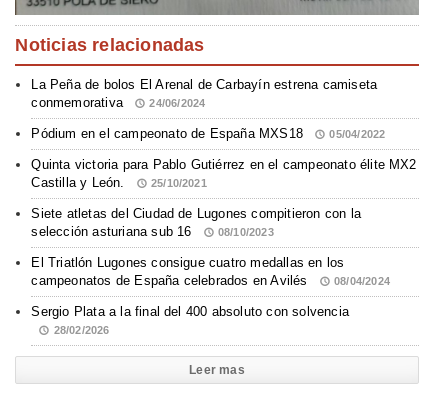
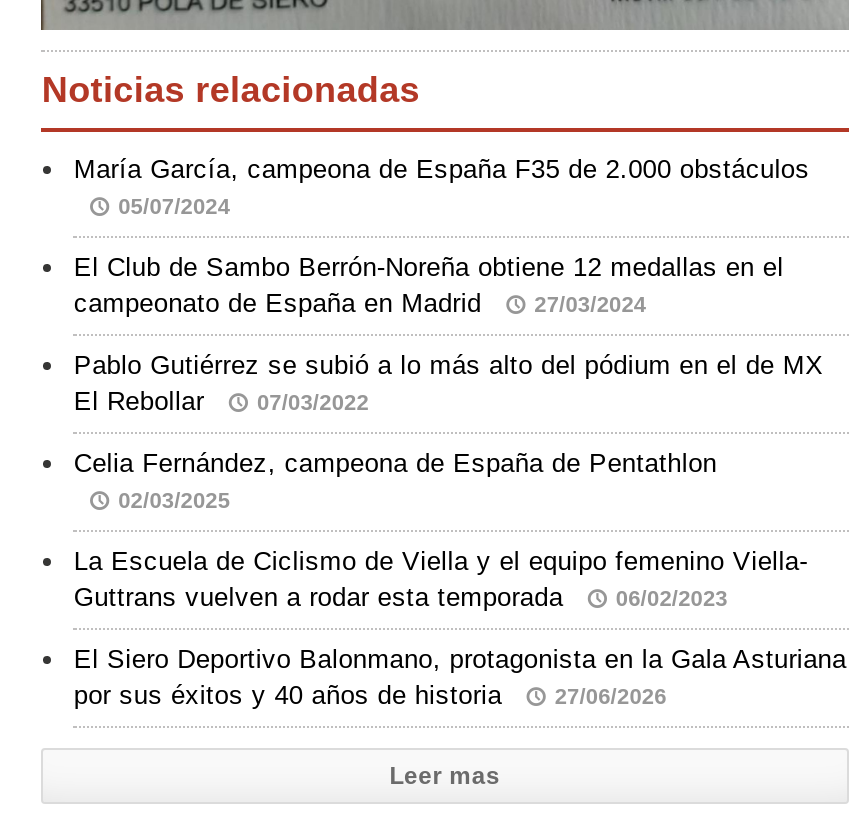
[31,77,377,110] La Peña de bolos El Arenal de Carbayín estrena camiseta | conmemorativa | 24/06/2024 -> [74,154,810,218] María García, campeona de España F35 de 2.000 obstáculos | 05/07/2024
[31,126,385,141] Pódium en el campeonato de España MXS18 | 05/04/2022 -> [74,252,784,318] El Club de Sambo Berrón-Noreña obtiene 12 medallas en el | campeonato de España en Madrid | 27/03/2024
[31,157,417,190] Quinta victoria para Pablo Gutiérrez en el campeonato élite MX2 | Castilla y León. | 25/10/2021 -> [74,350,824,416] Pablo Gutiérrez se subió a lo más alto del pódium en el de MX | El Rebollar | 07/03/2022
[31,206,361,239] Siete atletas del Ciudad de Lugones compitieron con la | selección asturiana sub 16 | 08/10/2023 -> [74,448,717,512] Celia Fernández, campeona de España de Pentathlon | 02/03/2025
[31,255,390,288] El Triatlón Lugones consigue cuatro medallas en los | campeonatos de España celebrados en Avilés | 08/04/2024 -> [74,546,808,612] La Escuela de Ciclismo de Viella y el equipo femenino Viella- | Guttrans vuelven a rodar esta temporada | 06/02/2023
[31,304,349,336] Sergio Plata a la final del 400 absoluto con solvencia | 28/02/2026 -> [74,644,846,710] El Siero Deportivo Balonmano, protagonista en la Gala Asturiana | por sus éxitos y 40 años de historia | 27/06/2026

